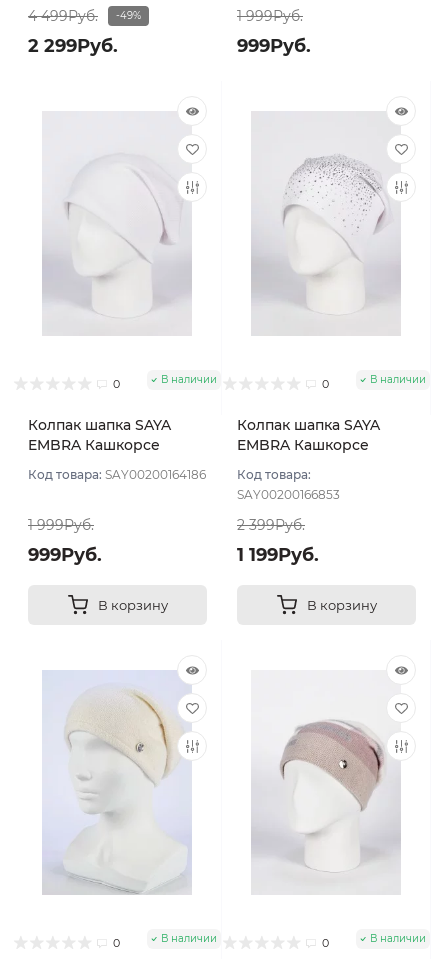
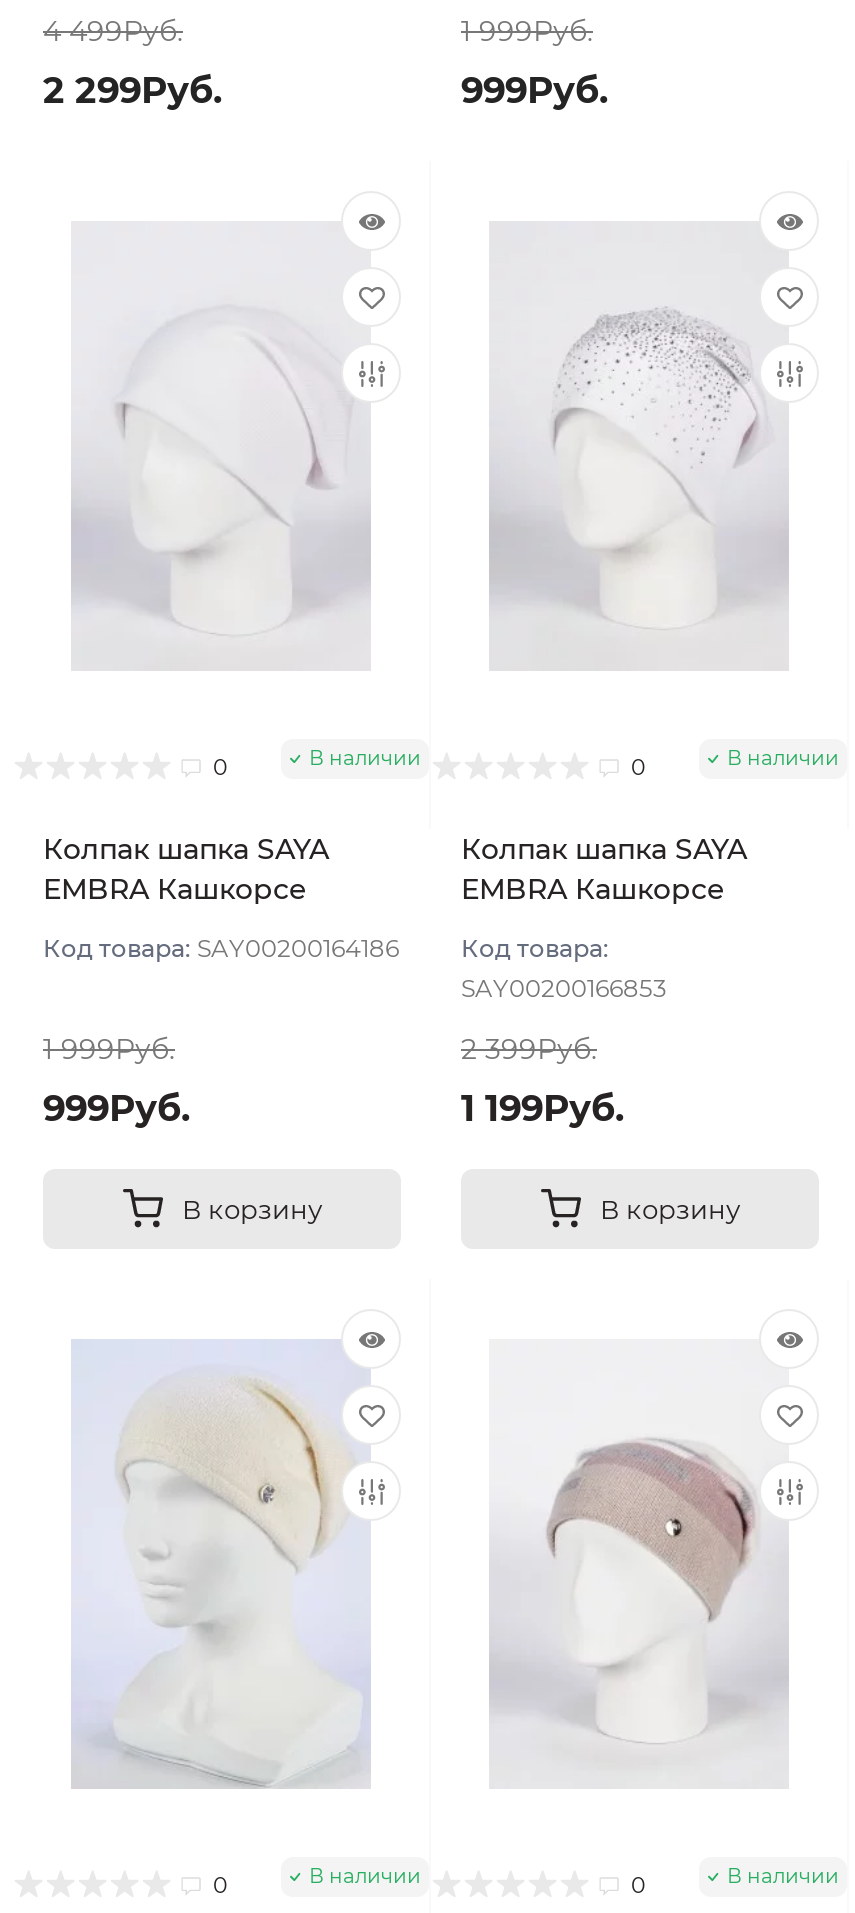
[116,9,141,22] -49% -> none

